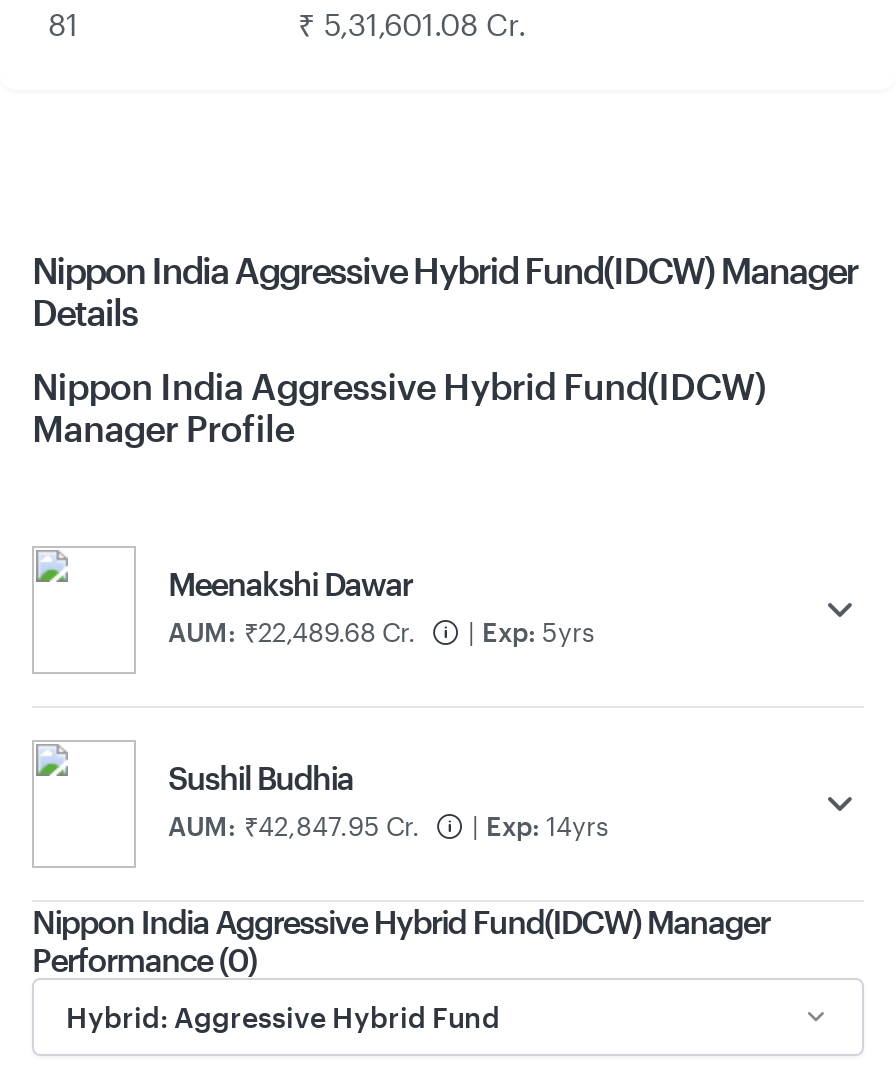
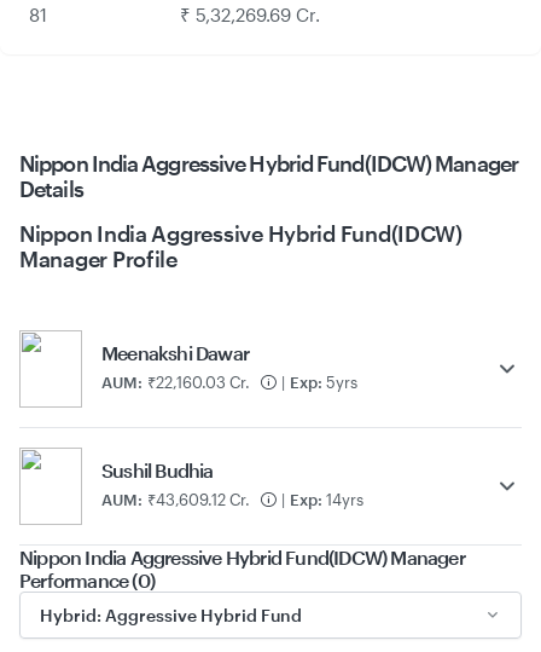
[298,6,526,42] ₹ 5,31,601.08 Cr. -> [180,4,320,25] ₹ 5,32,269.69 Cr.
[168,617,416,649] AUM: ₹22,489.68 Cr. -> [101,373,250,392] AUM: ₹22,160.03 Cr.
[168,811,420,843] AUM: ₹42,847.95 Cr. -> [101,490,250,510] AUM: ₹43,609.12 Cr.

